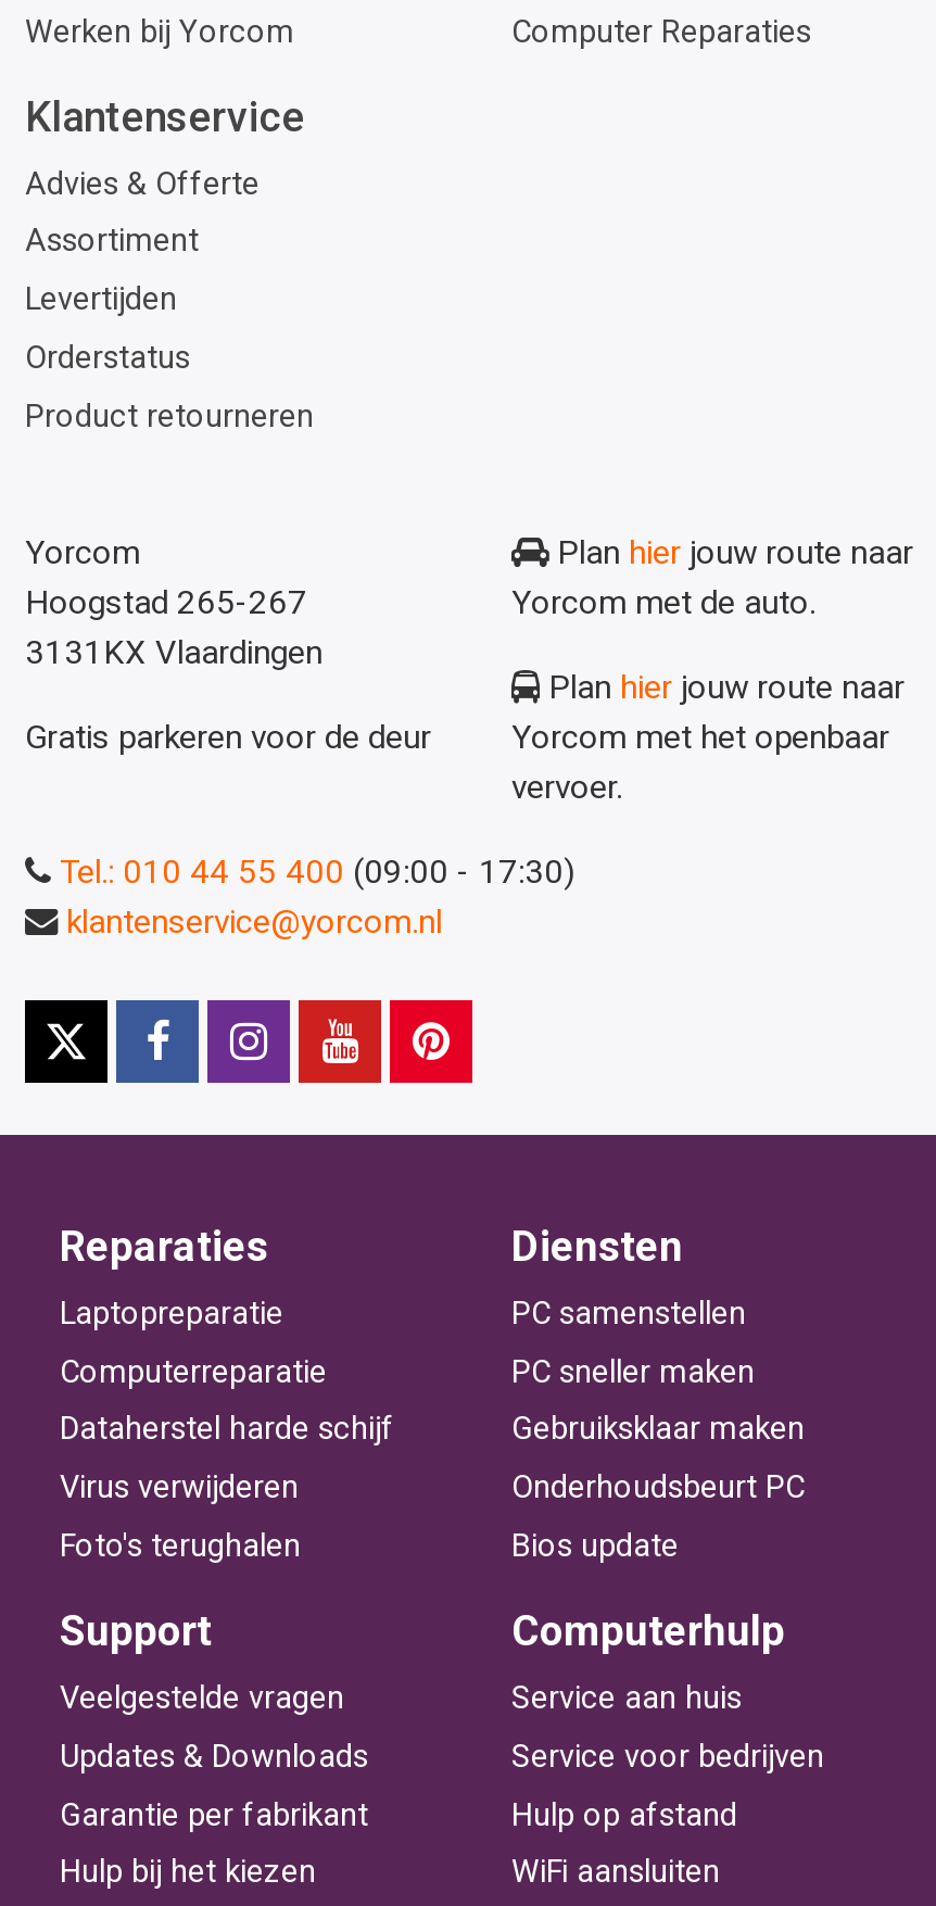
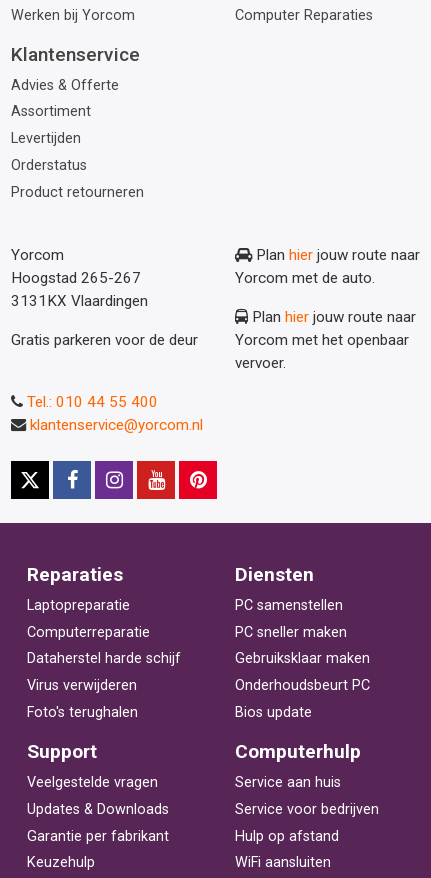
[60,852,574,891] Tel.: 010 44 55 400 (09:00 - 17:30) -> [27,393,158,411] Tel.: 010 44 55 400
[60,1855,316,1891] Hulp bij het kiezen -> [27,854,95,871] Keuzehulp

